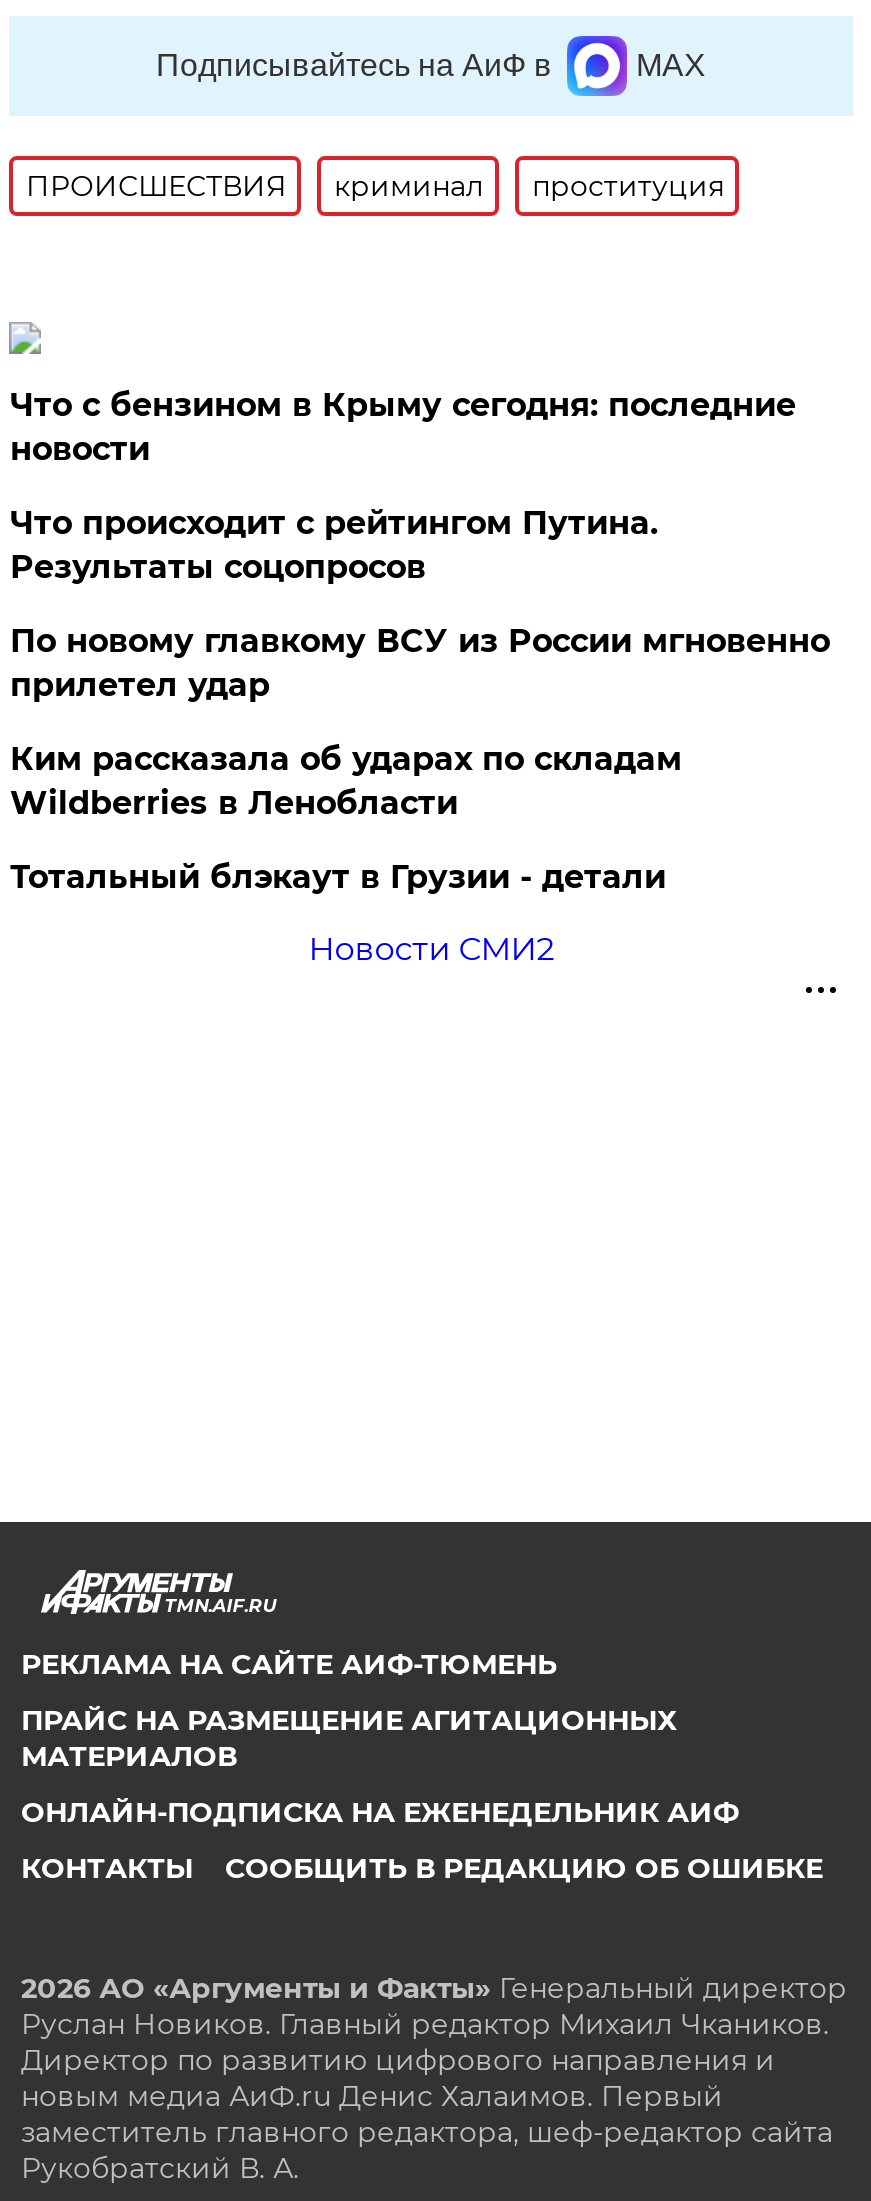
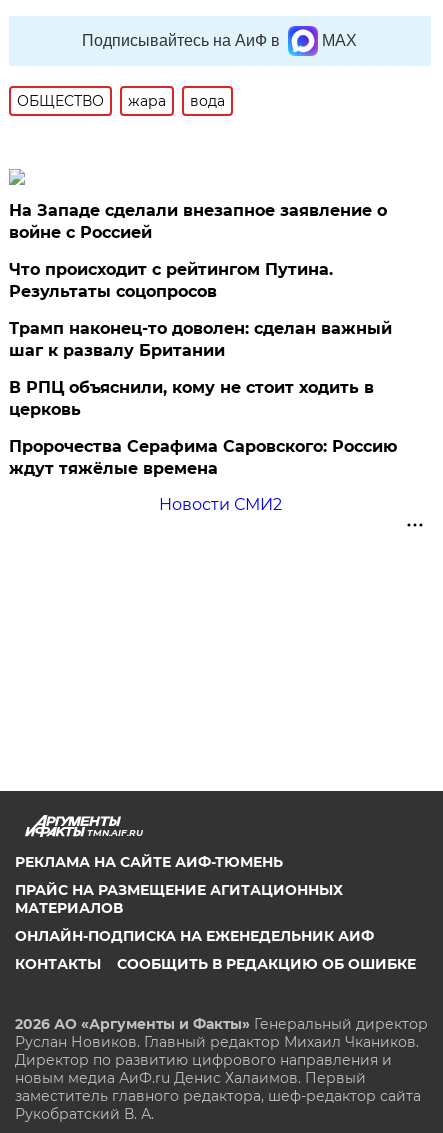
[26,168,724,204] ПРОИСШЕСТВИЯ | криминал | проституция -> [17,92,225,110] ОБЩЕСТВО | жара | вода
[10,386,796,468] Что с бензином в Крыму сегодня: последние | новости -> [9,201,387,242] На Западе сделали внезапное заявление о | войне с Россией
[10,622,830,704] По новому главкому ВСУ из России мгновенно | прилетел удар -> [9,319,392,360] Трамп наконец-то доволен: сделан важный | шаг к развалу Британии
[10,740,682,822] Ким рассказала об ударах по складам | Wildberries в Ленобласти -> [9,378,374,419] В РПЦ объяснили, кому не стоит ходить в | церковь
[10,858,666,896] Тотальный блэкаут в Грузии - детали -> [9,437,397,478] Пророчества Серафима Саровского: Россию | ждут тяжёлые времена

